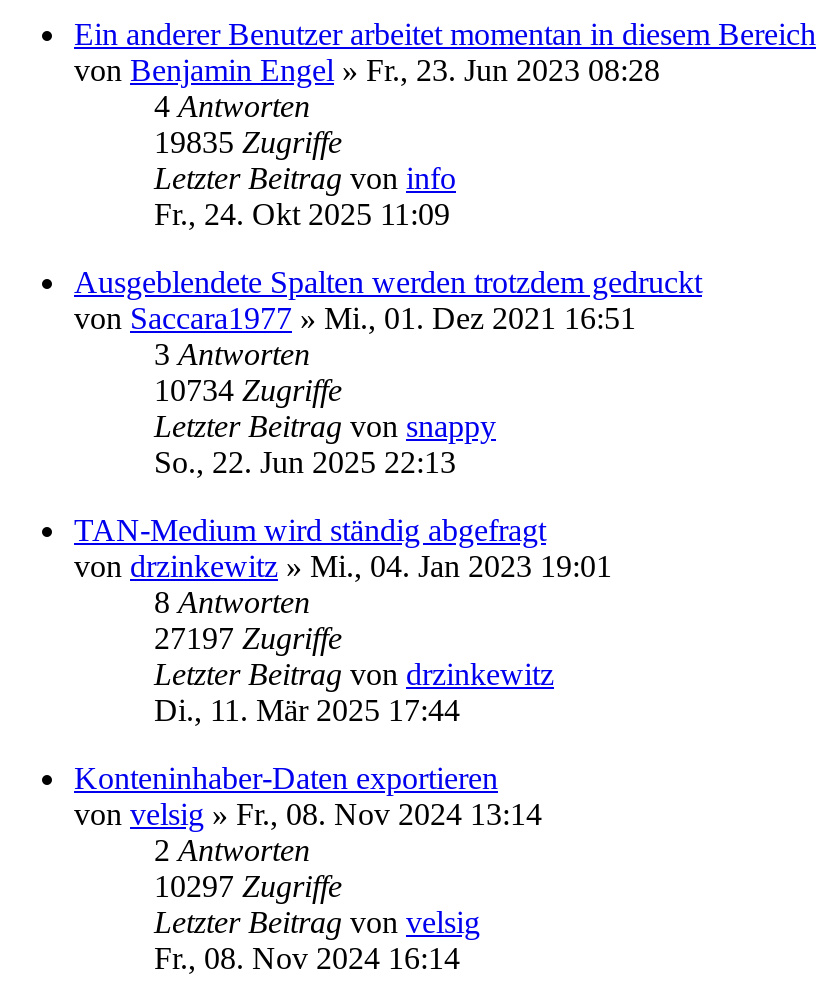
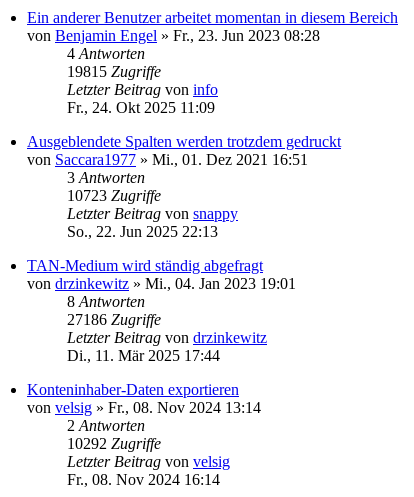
[154,125,342,159] 19835 Zugriffe -> [67,63,161,80] 19815 Zugriffe
[154,373,342,407] 10734 Zugriffe -> [67,187,161,204] 10723 Zugriffe
[154,621,342,655] 27197 Zugriffe -> [67,311,161,328] 27186 Zugriffe
[154,869,342,903] 10297 Zugriffe -> [67,435,161,452] 10292 Zugriffe

